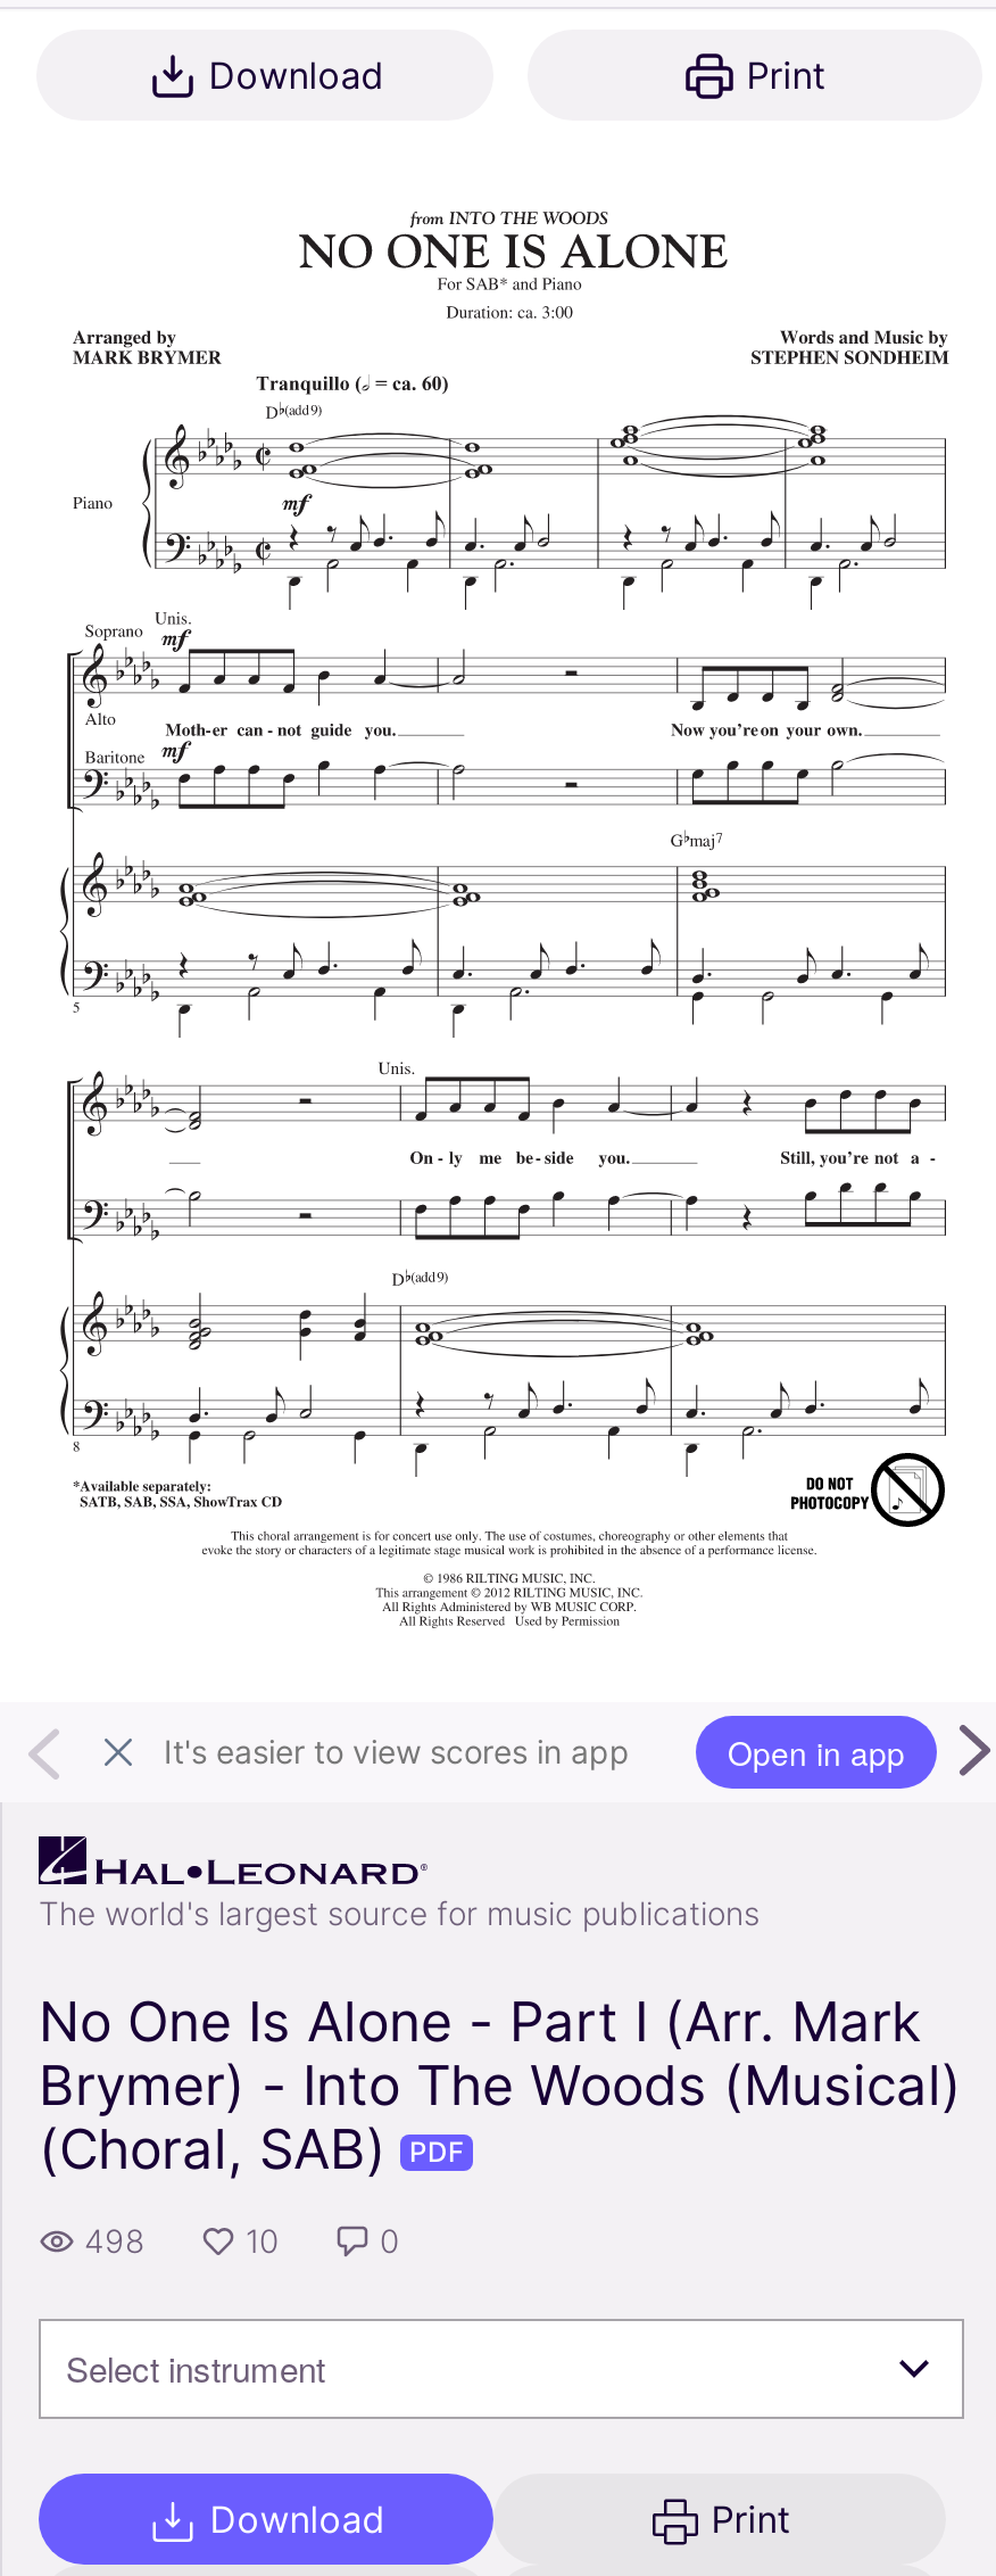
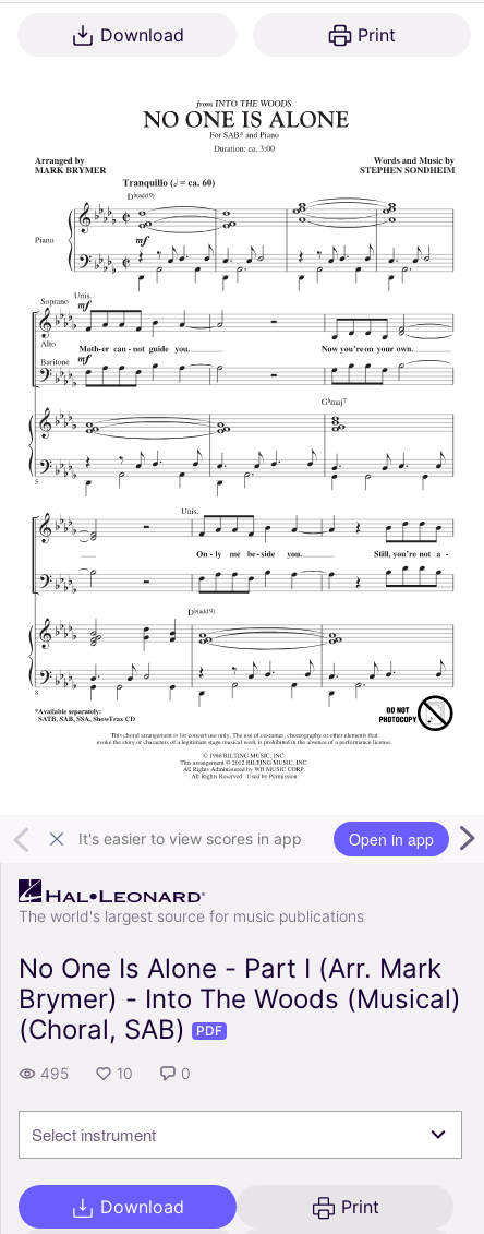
[84,2221,146,2260] 498 -> [40,1064,69,1083] 495

